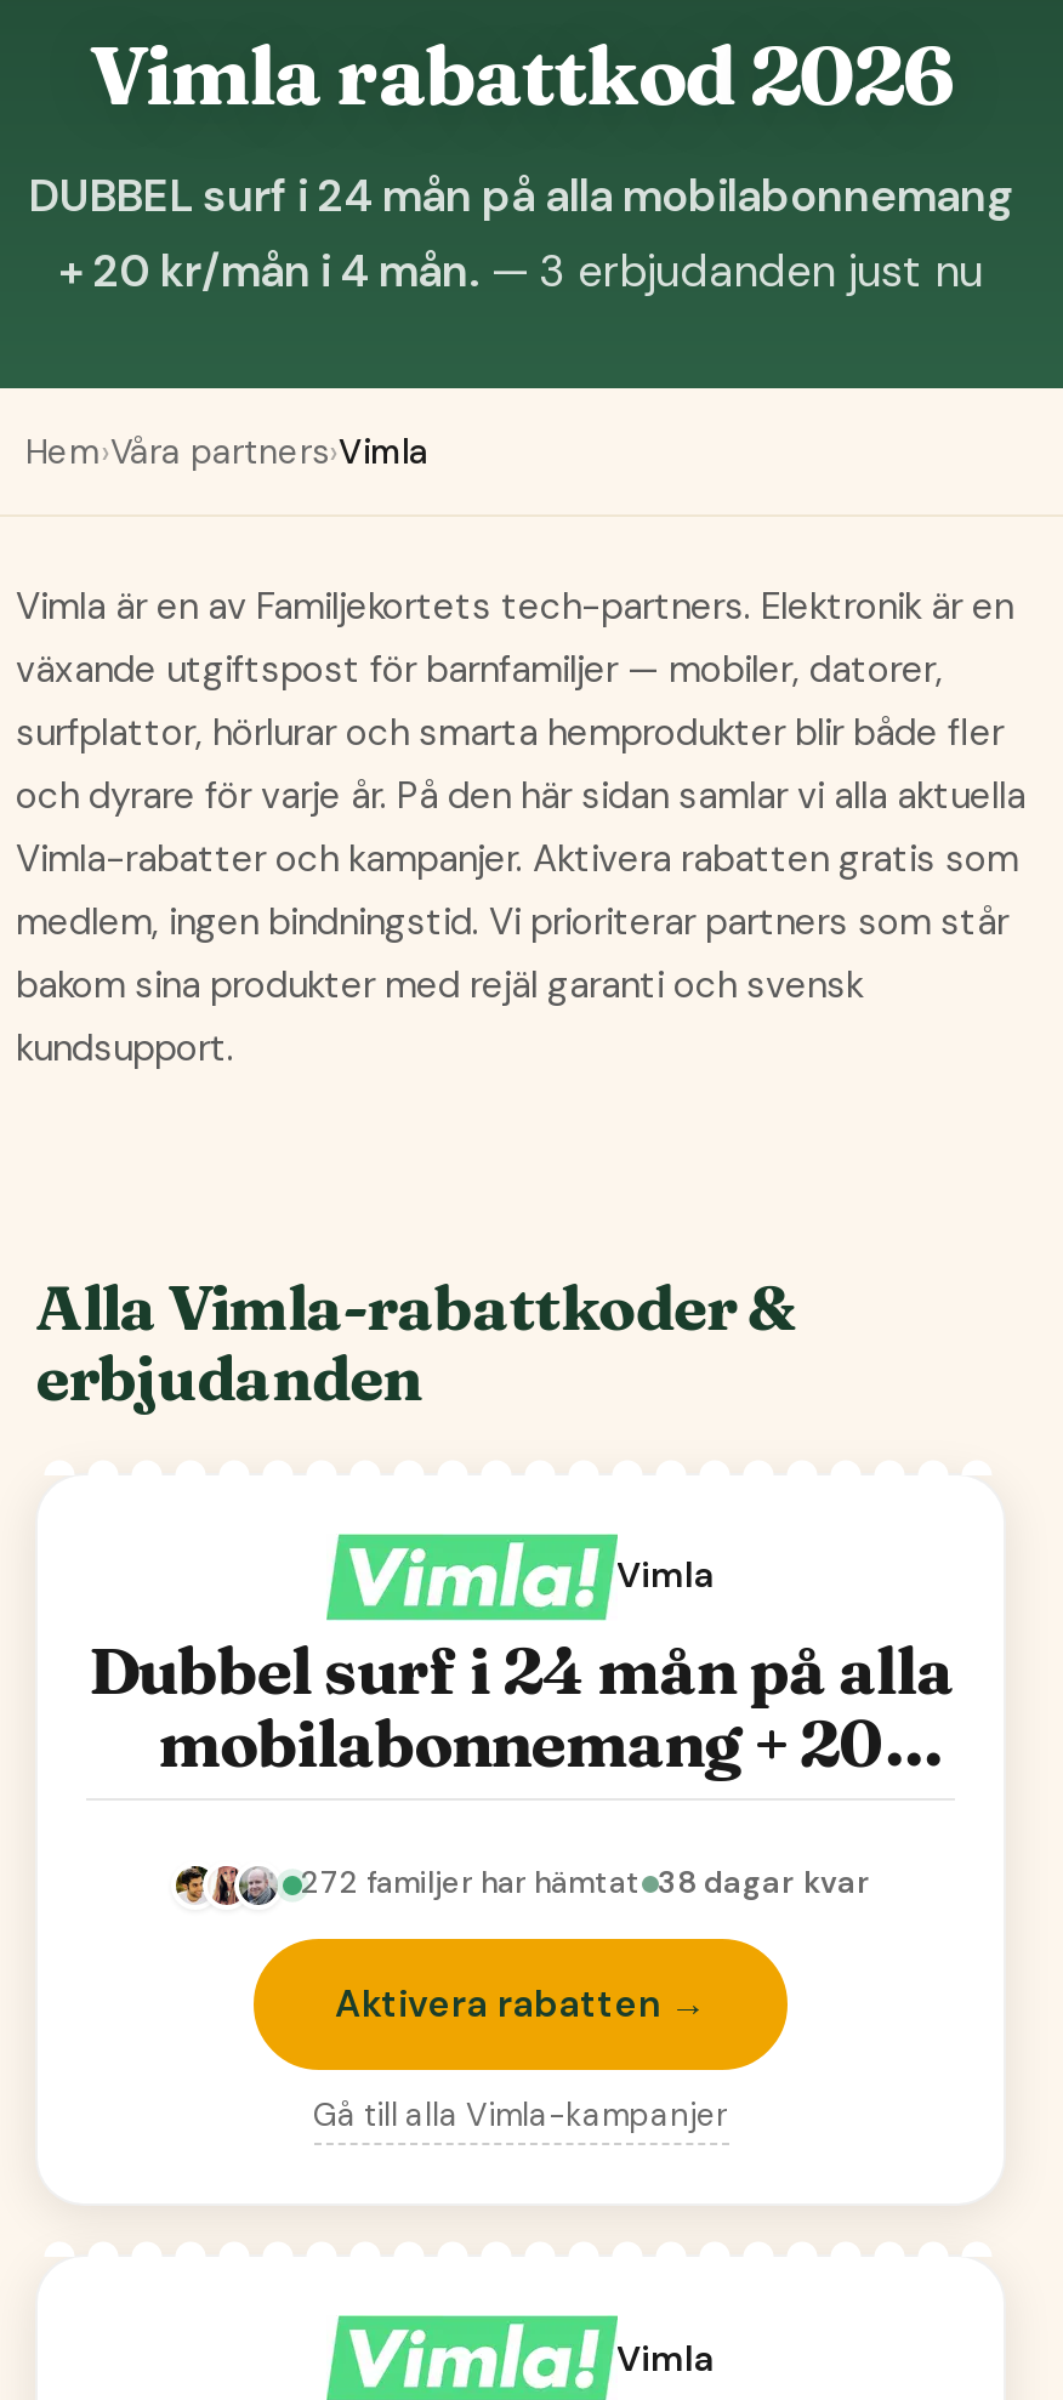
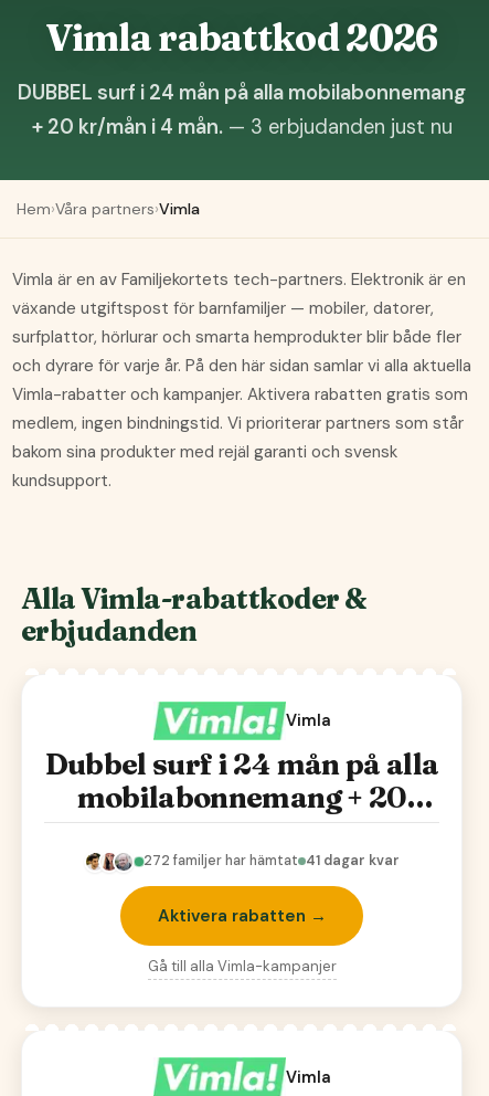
[301,1864,871,1903] 272 familjer har hämtat 38 dagar kvar -> [143,852,400,870] 272 familjer har hämtat 41 dagar kvar

